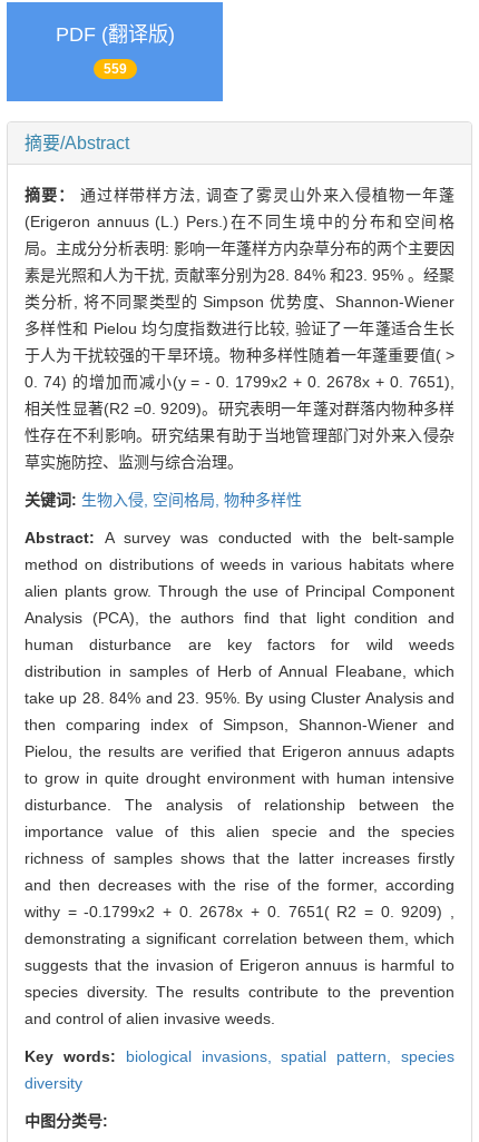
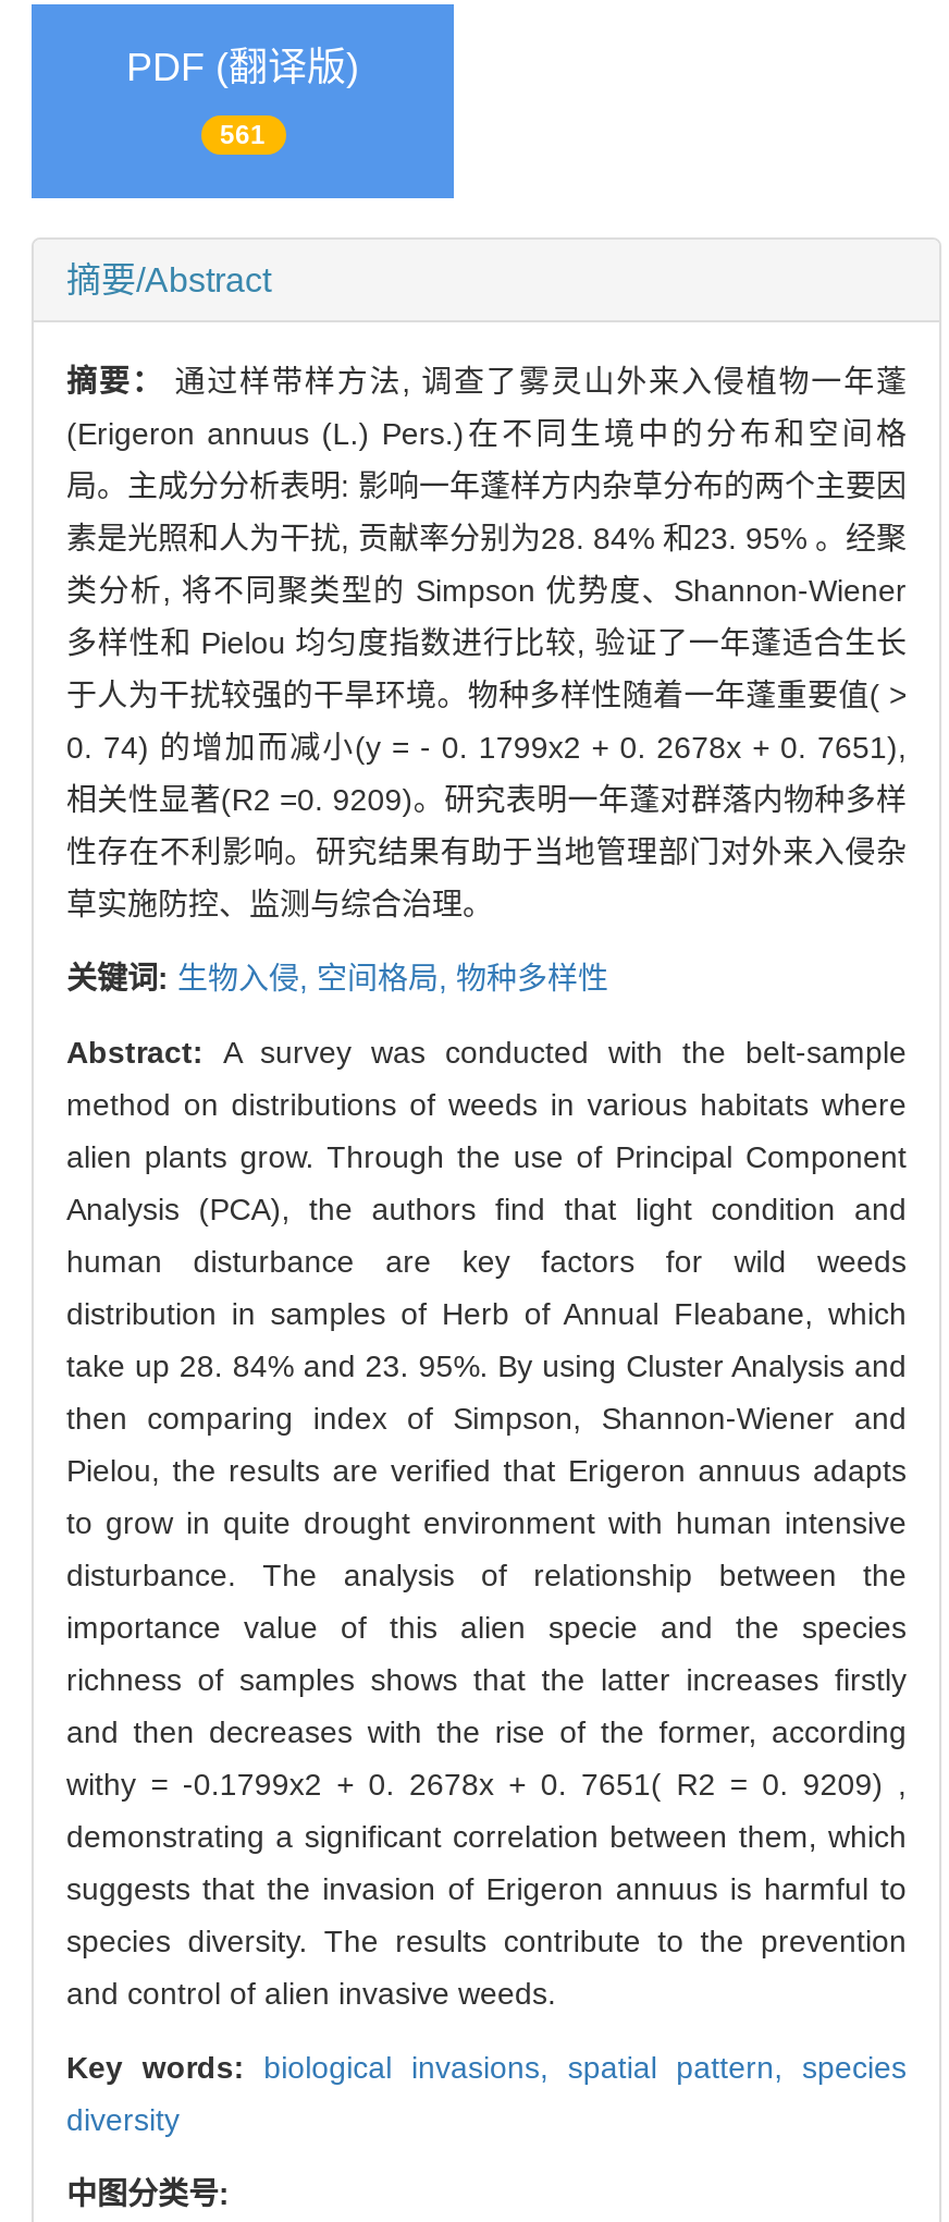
[103,61,126,77] 559 -> [220,120,266,150] 561

